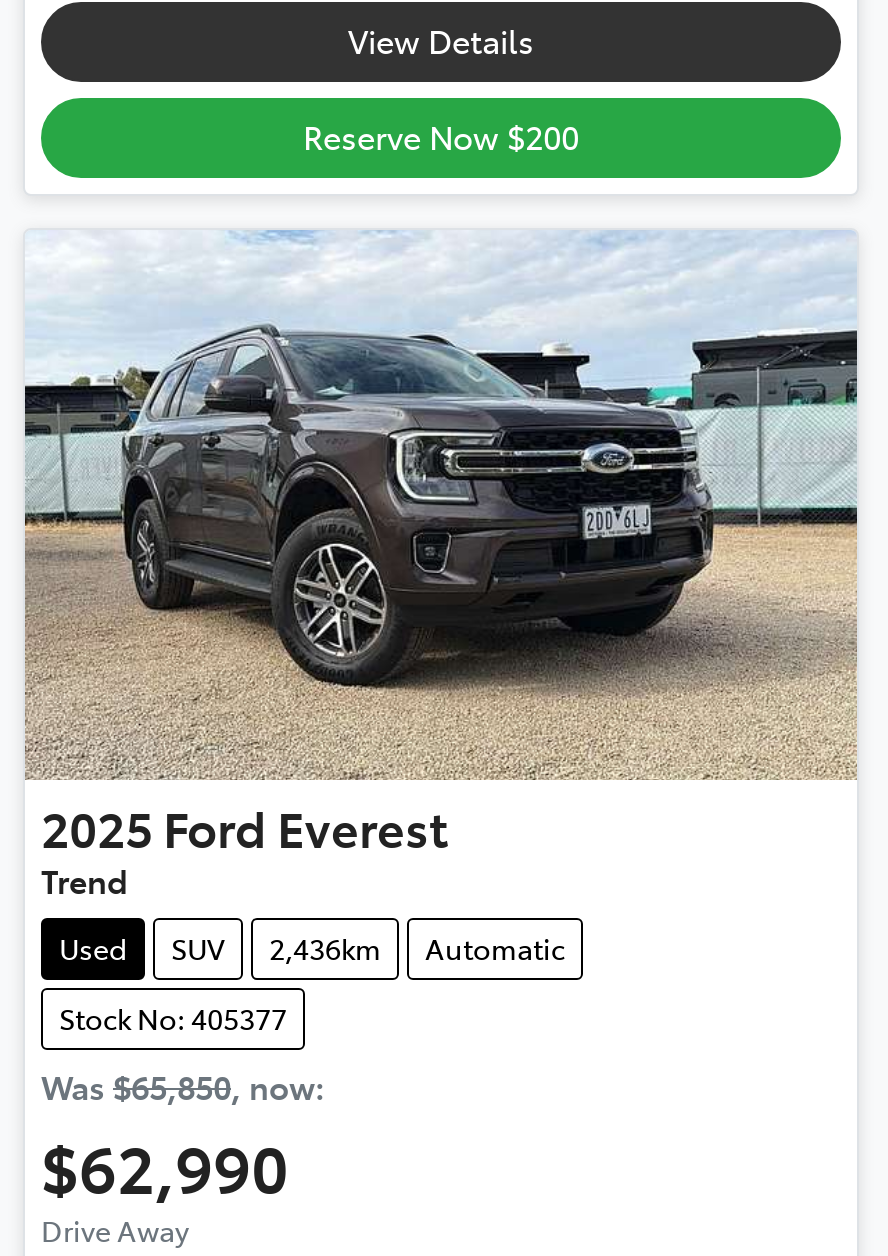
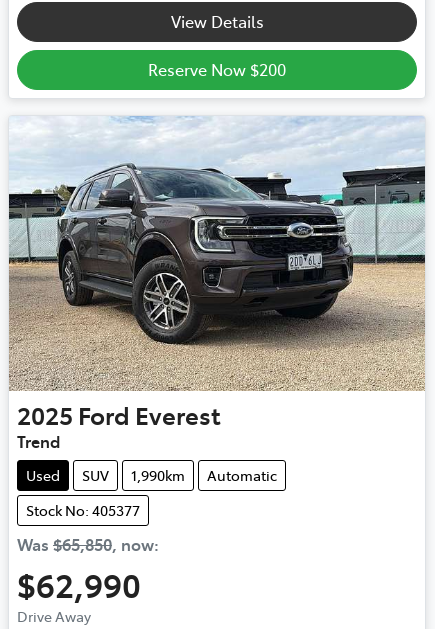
[59,927,565,967] Used SUV 2,436km Automatic -> [26,464,277,484] Used SUV 1,990km Automatic

